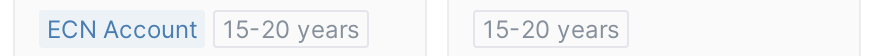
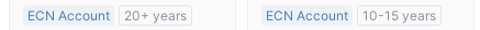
[47,14,359,44] ECN Account 15-20 years -> [27,7,187,24] ECN Account 20+ years
[483,14,619,44] 15-20 years -> [266,7,436,24] ECN Account | 10-15 years

